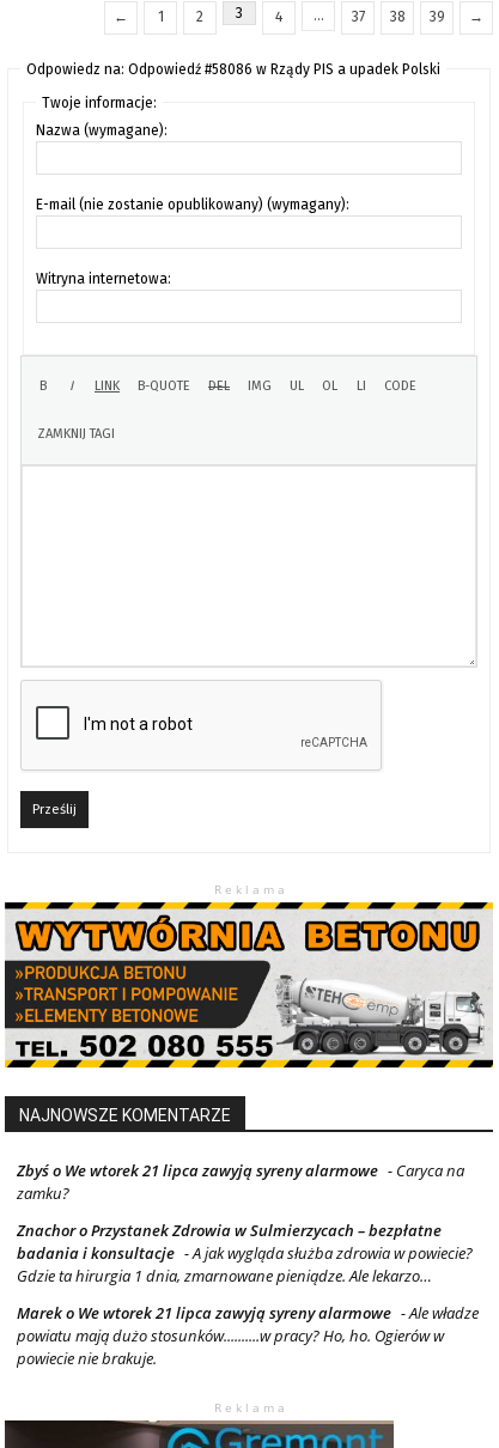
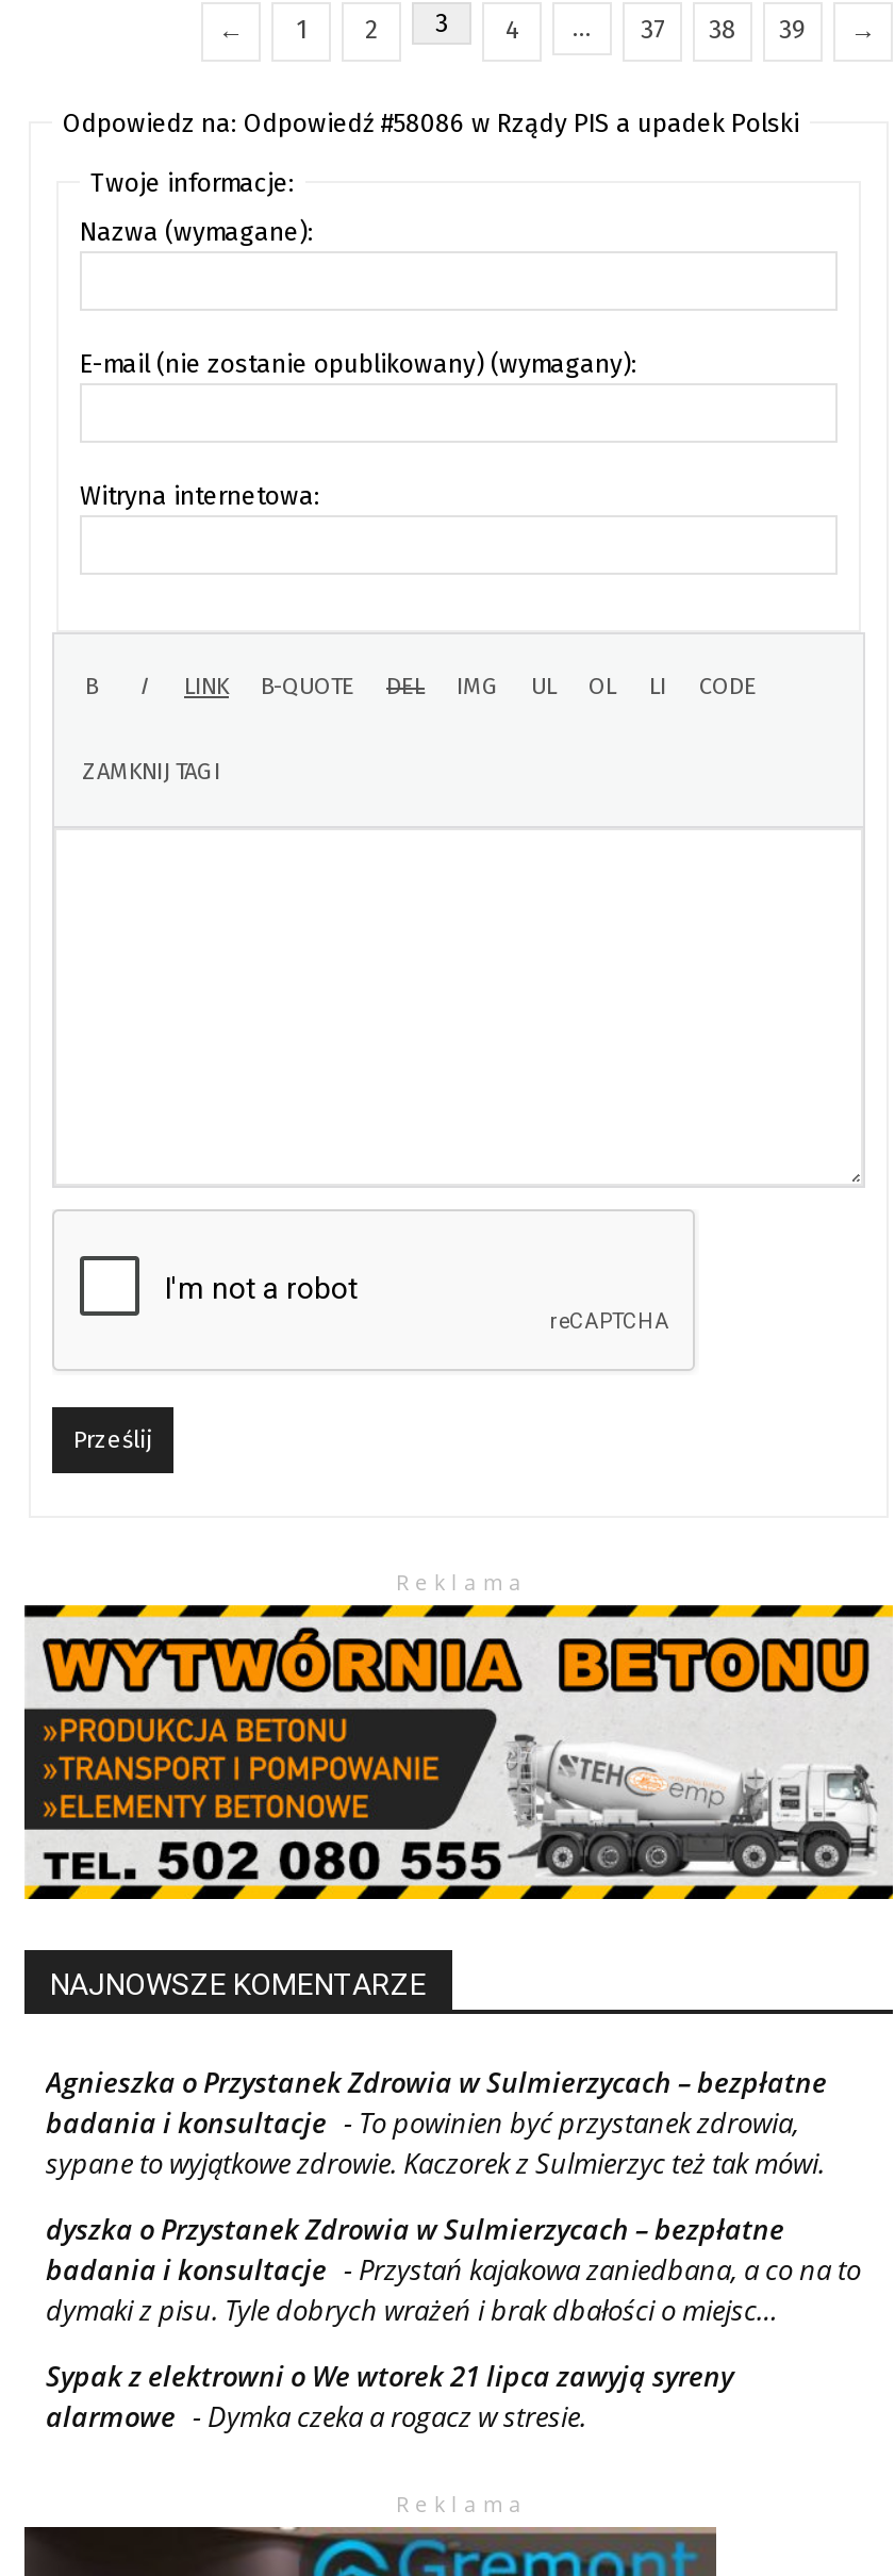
[17,1160,464,1204] Zbyś o We wtorek 21 lipca zawyją syreny alarmowe - Caryca na | zamku? -> [46,2063,827,2182] Agnieszka o Przystanek Zdrowia w Sulmierzycach – bezpłatne | badania i konsultacje - To powinien być przystanek zdrowia, | sypane to wyjątkowe zdrowie. Kaczorek z Sulmierzyc też tak mówi.
[17,1220,473,1287] Znachor o Przystanek Zdrowia w Sulmierzycach – bezpłatne | badania i konsultacje - A jak wygląda służba zdrowia w powiecie? | Gdzie ta hirurgia 1 dnia, zmarnowane pieniądze. Ale lekarzo… -> [46,2210,861,2329] dyszka o Przystanek Zdrowia w Sulmierzycach – bezpłatne | badania i konsultacje - Przystań kajakowa zaniedbana, a co na to | dymaki z pisu. Tyle dobrych wrażeń i brak dbałości o miejsc…
[17,1302,479,1369] Marek o We wtorek 21 lipca zawyją syreny alarmowe - Ale władze | powiatu mają dużo stosunków..........w pracy? Ho, ho. Ogierów w | powiecie nie brakuje. -> [46,2357,733,2436] Sypak z elektrowni o We wtorek 21 lipca zawyją syreny | alarmowe - Dymka czeka a rogacz w stresie.

